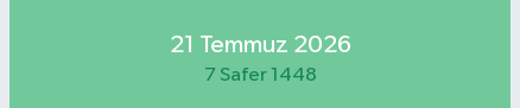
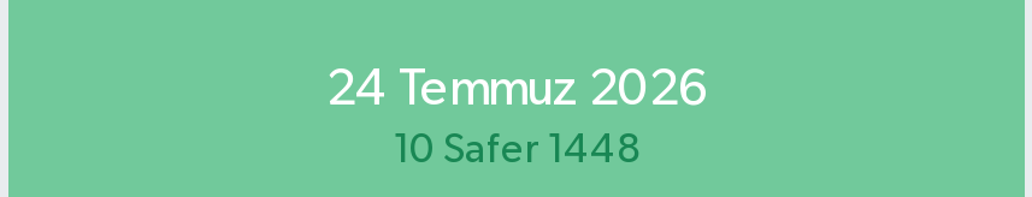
[169,32,351,86] 21 Temmuz 2026 | 7 Safer 1448 -> [326,64,707,172] 24 Temmuz 2026 | 10 Safer 1448

